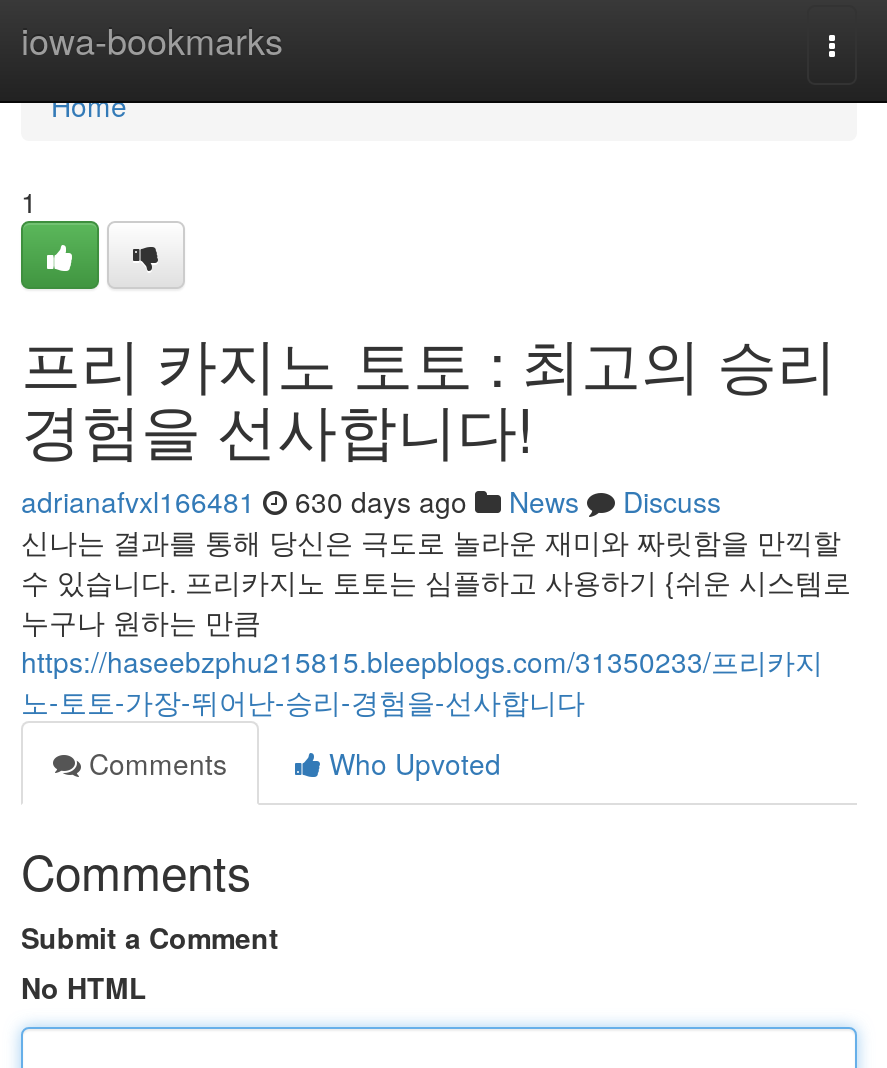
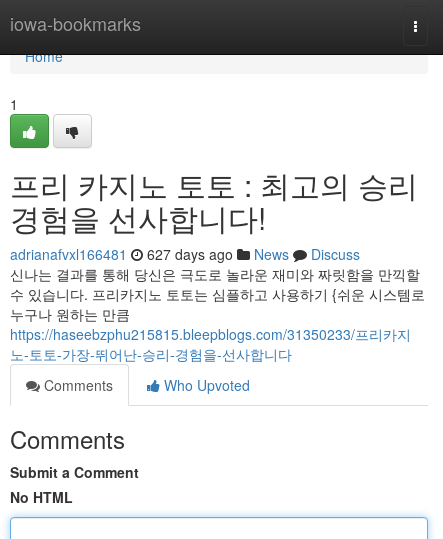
[21,481,721,521] adrianafvxl166481 630 days ago News Discuss -> [10,244,360,264] adrianafvxl166481 627 days ago News Discuss

